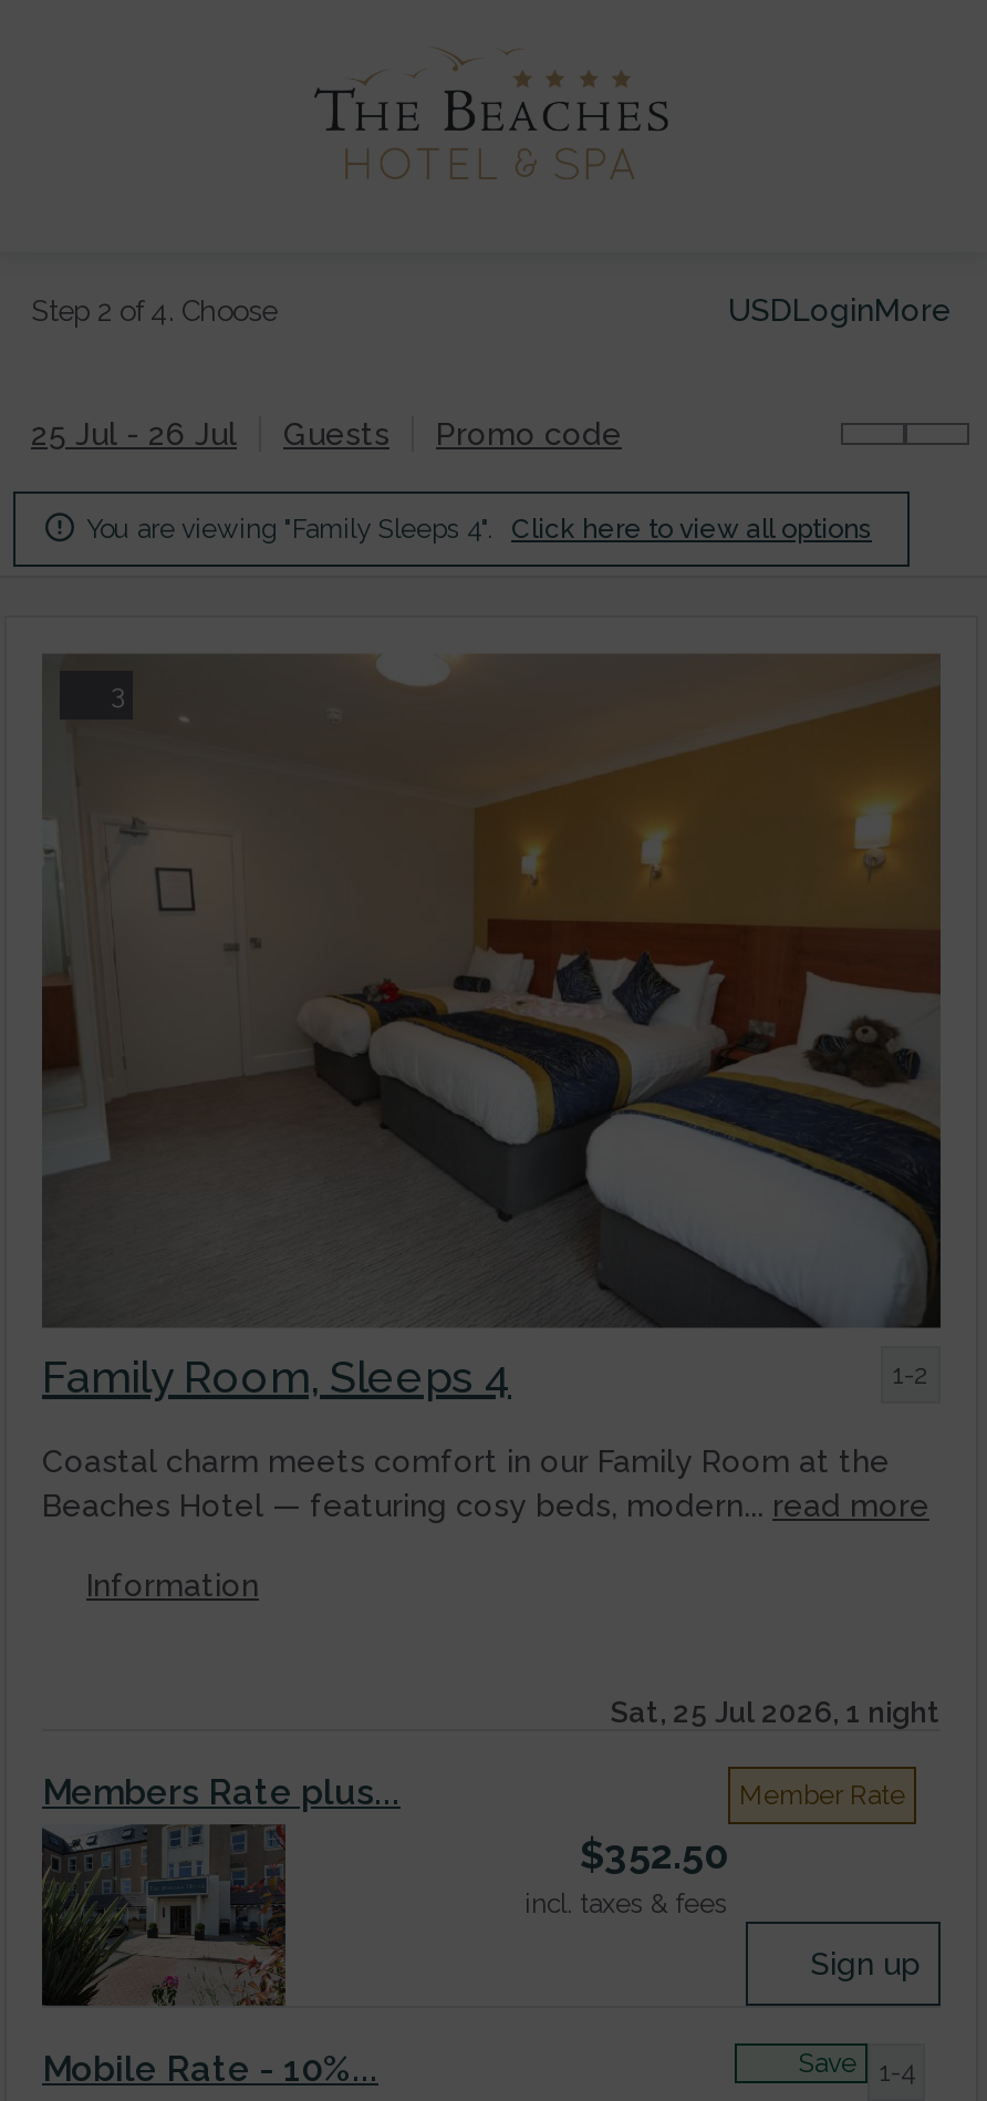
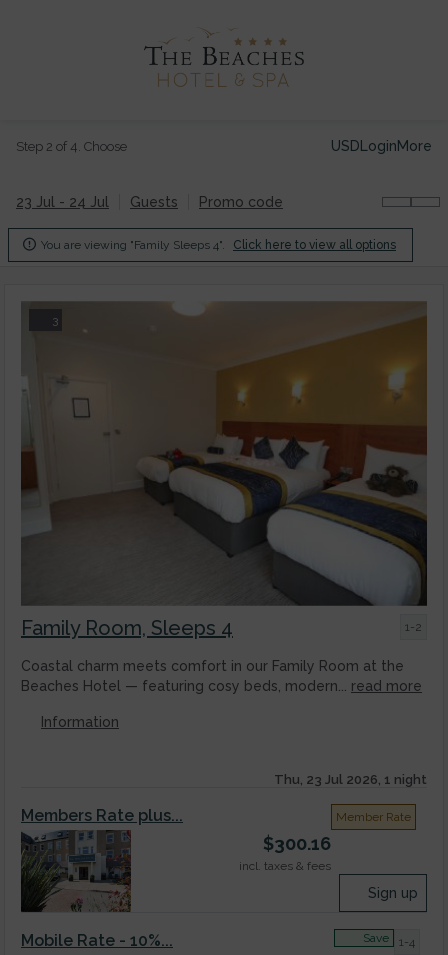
[31,416,622,452] 25 Jul - 26 Jul Guests Promo code -> [16,194,283,210] 23 Jul - 24 Jul Guests Promo code
[611,1695,941,1728] Sat, 25 Jul 2026, 1 night -> [274,771,427,786] Thu, 23 Jul 2026, 1 night
[580,1830,728,1876] $352.50 -> [263,832,331,853] $300.16

